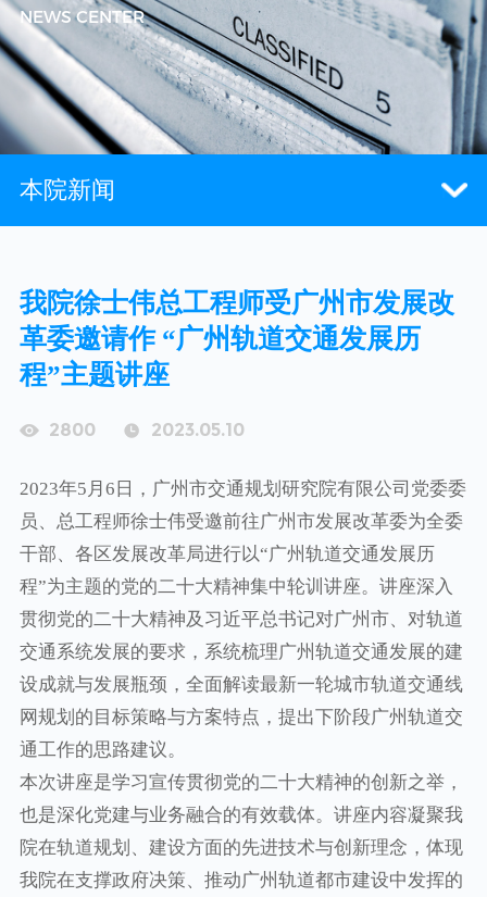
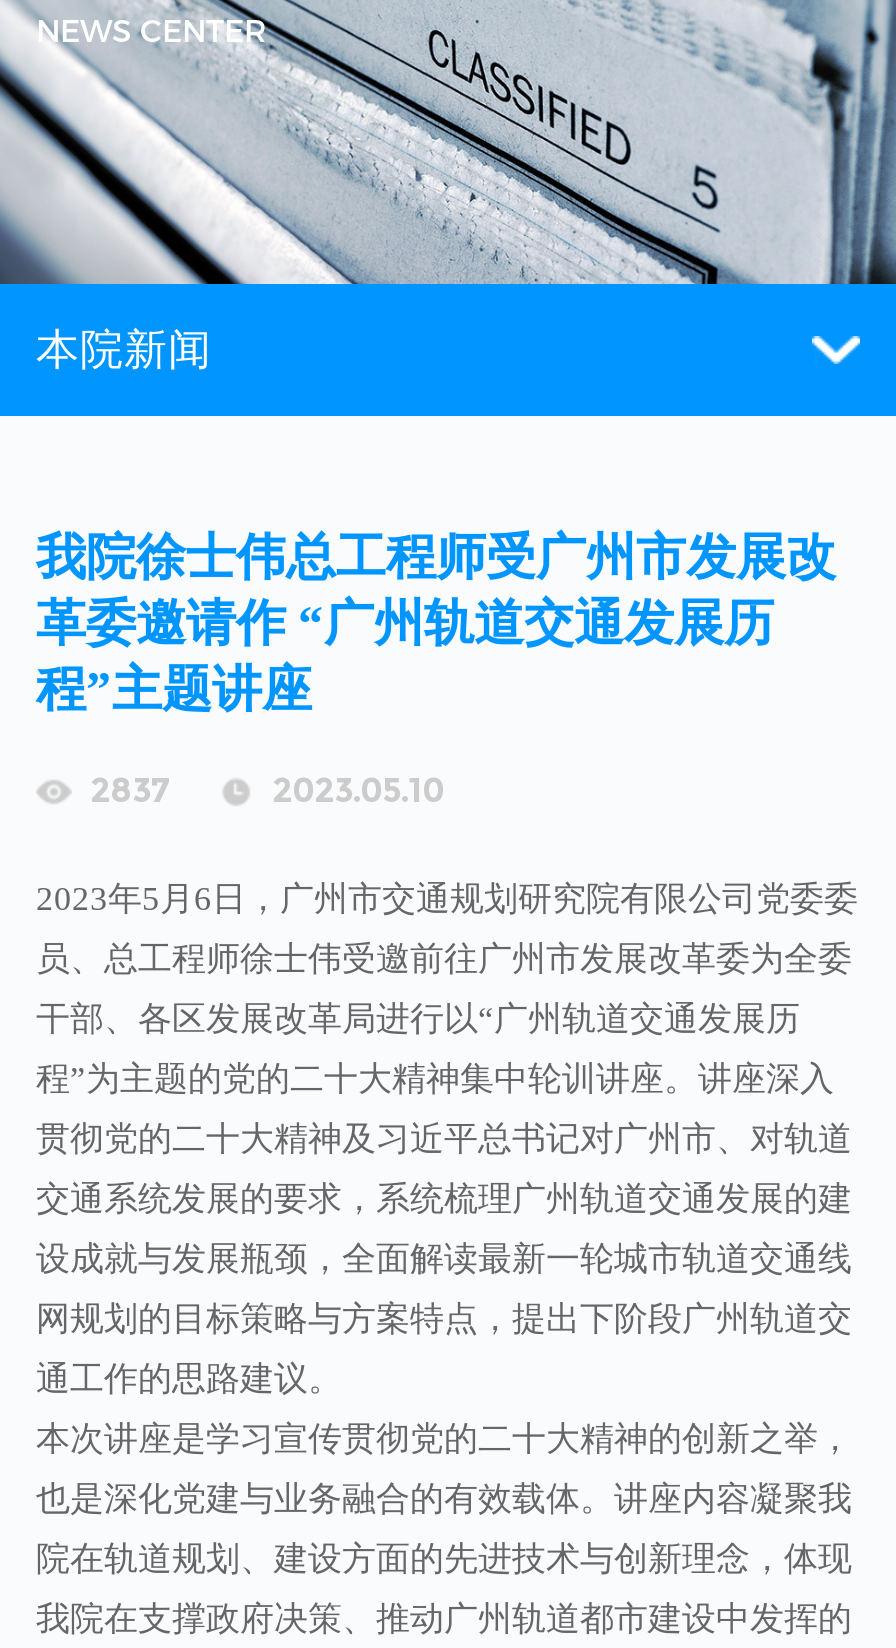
[49,419,96,440] 2800 -> [90,770,170,810] 2837

